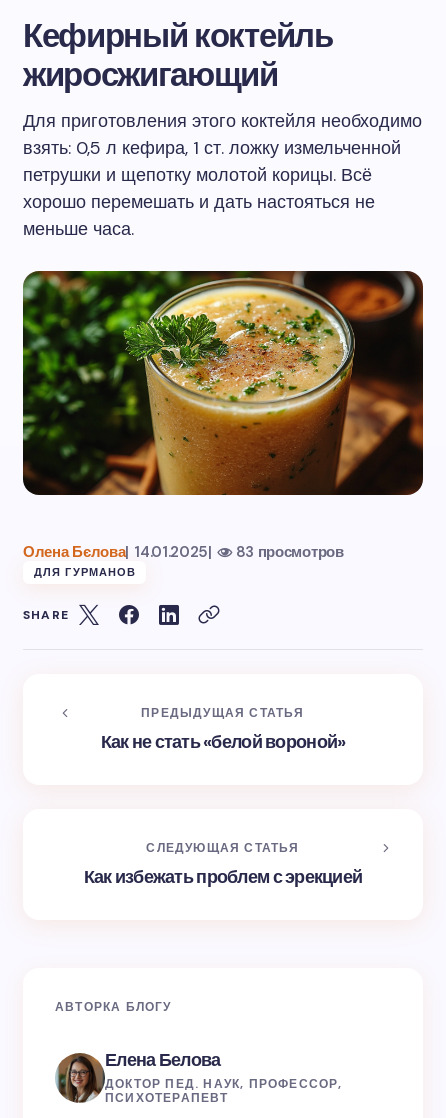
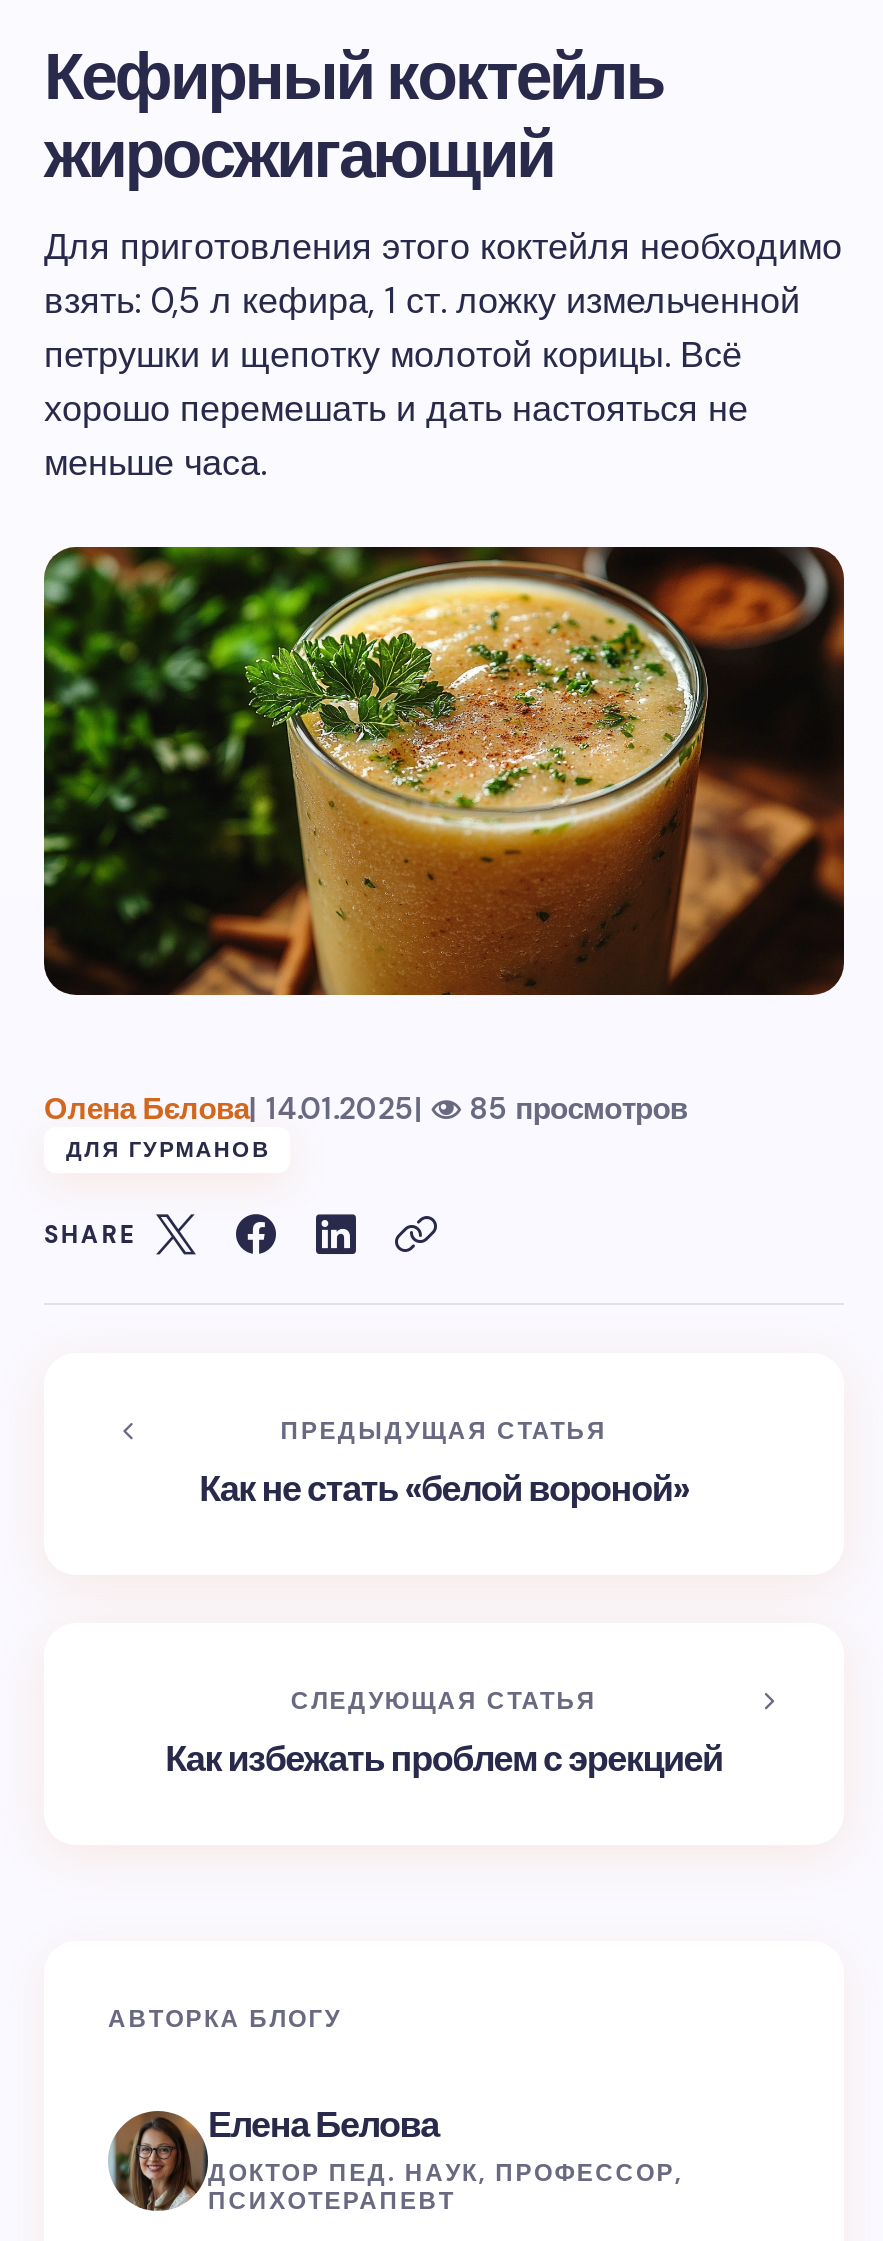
[235,542,344,562] 83 просмотров -> [469,1089,687,1129] 85 просмотров

